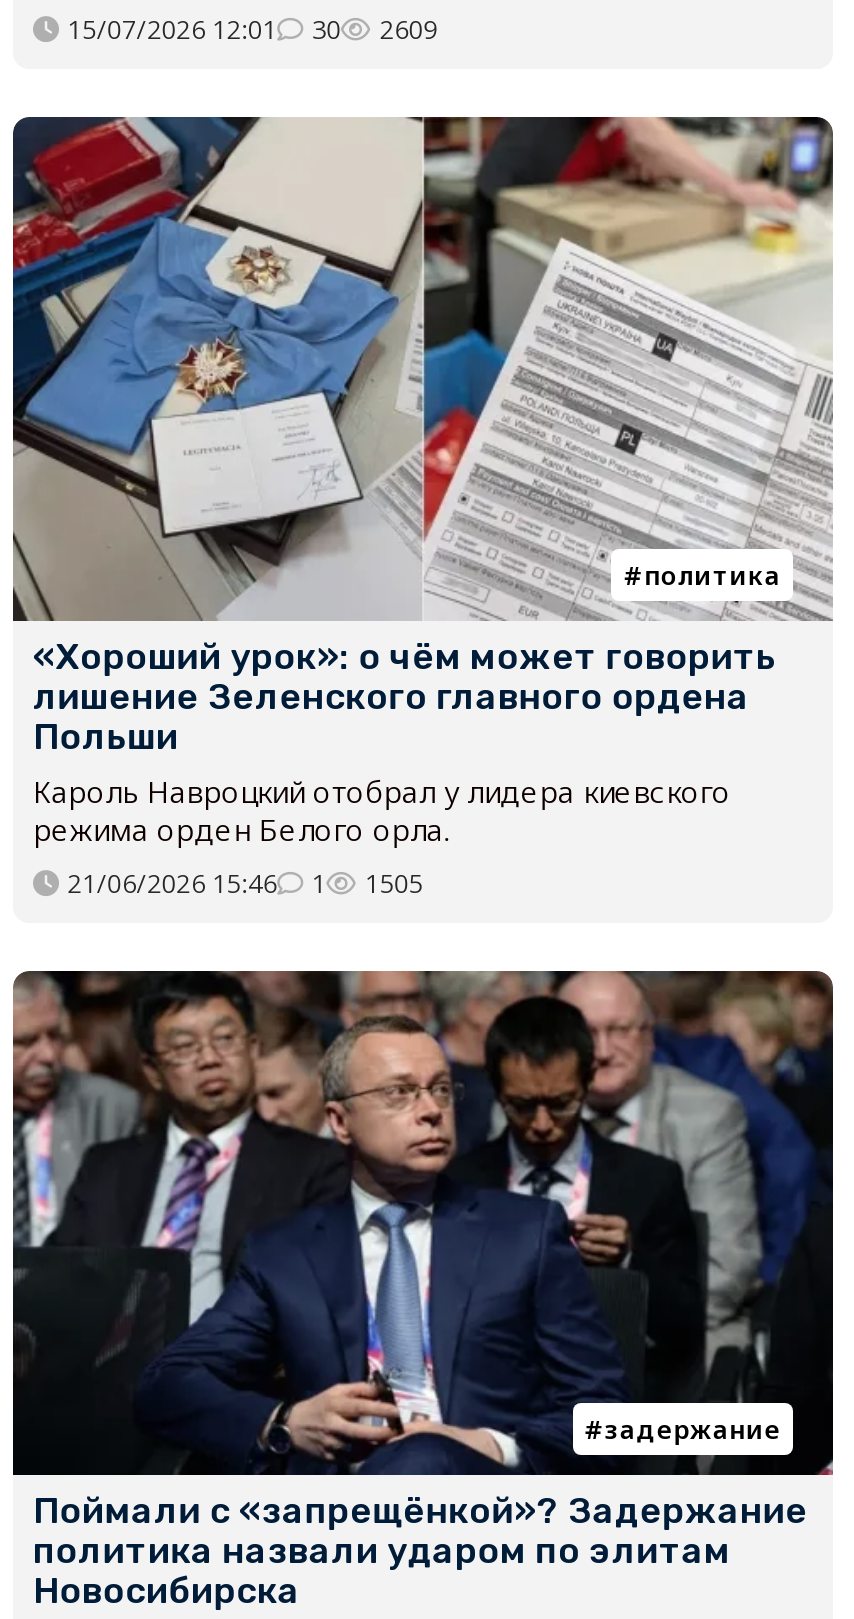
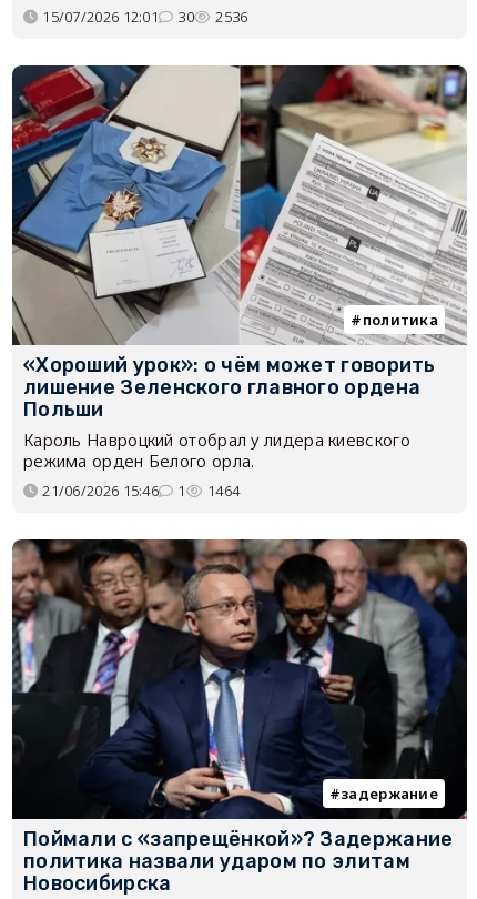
[68,11,438,47] 15/07/2026 12:01 30 2609 -> [42,6,248,26] 15/07/2026 12:01 30 2536
[68,864,423,900] 21/06/2026 15:46 1 1505 -> [42,480,240,500] 21/06/2026 15:46 1 1464

